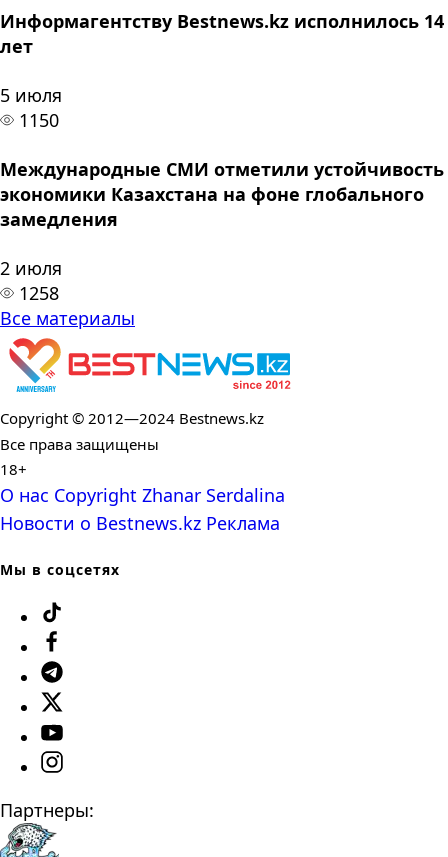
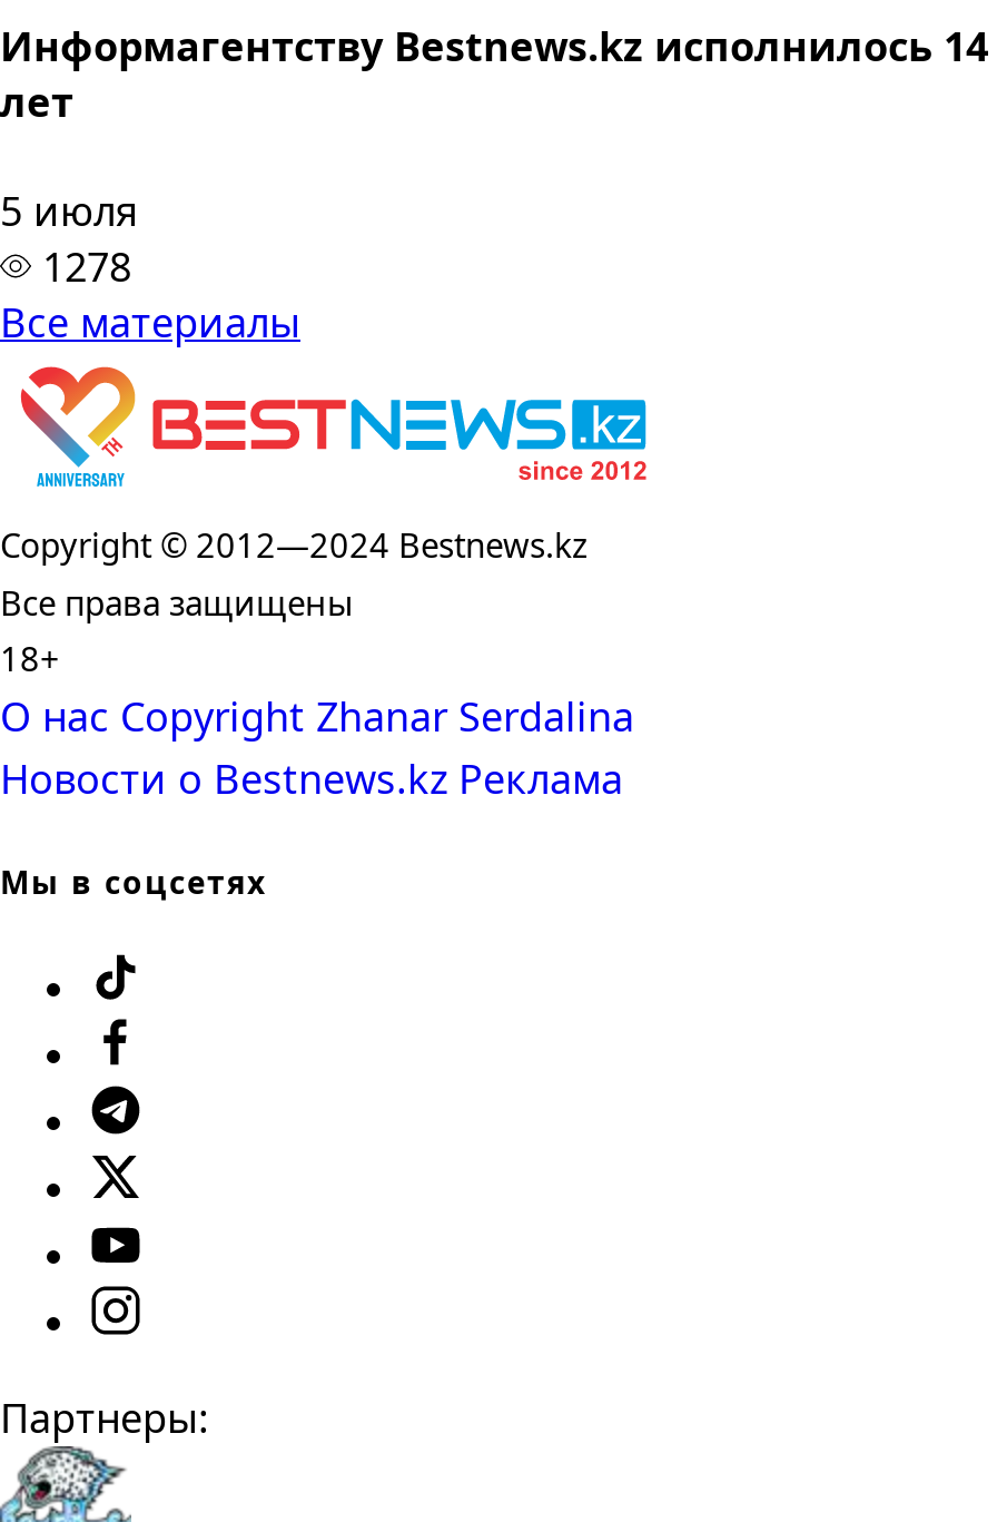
[0,108,444,305] 1150 | Международные СМИ отметили устойчивость | экономики Казахстана на фоне глобального | замедления | 2 июля | 1258 -> [31,239,131,293] 1278

